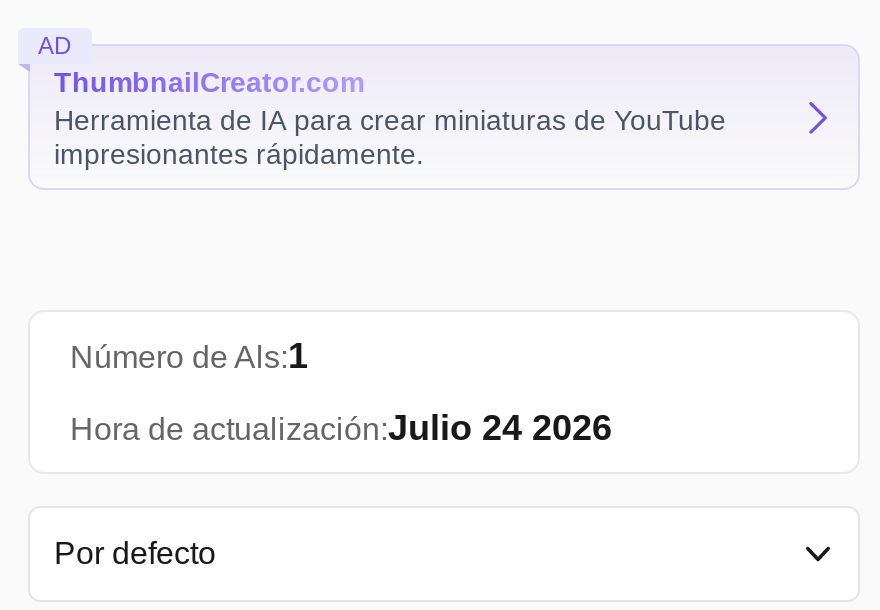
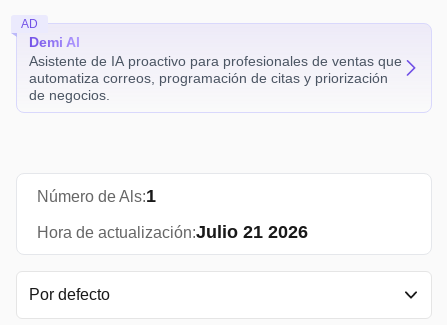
[54,66,726,170] ThumbnailCreator.com | Herramienta de IA para crear miniaturas de YouTube | impresionantes rápidamente. -> [29,34,402,103] Demi AI | Asistente de IA proactivo para profesionales de ventas que | automatiza correos, programación de citas y priorización | de negocios.
[70,408,612,448] Hora de actualización:Julio 24 2026 -> [37,222,308,242] Hora de actualización:Julio 21 2026

